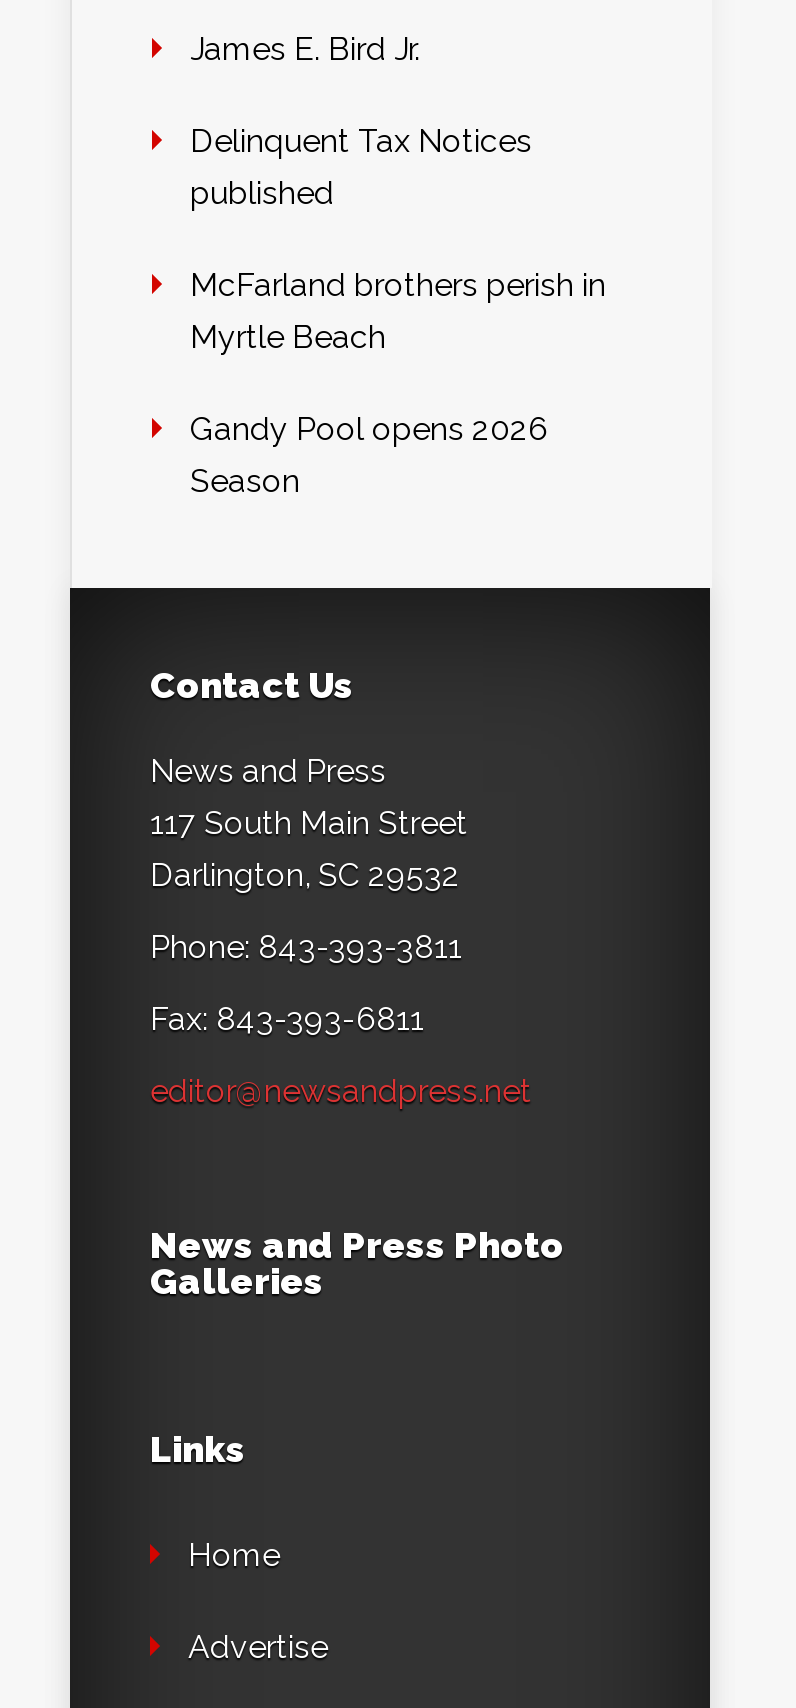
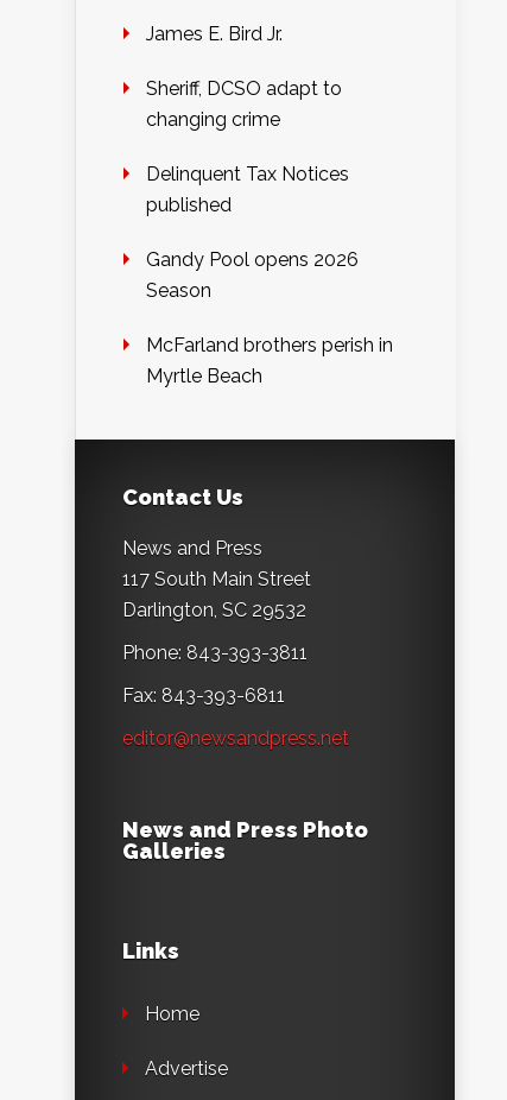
none -> [146,78,342,131] Sheriff, DCSO adapt to | changing crime
moved [190,267,606,357] -> [146,334,393,388]: McFarland brothers perish in | Myrtle Beach

